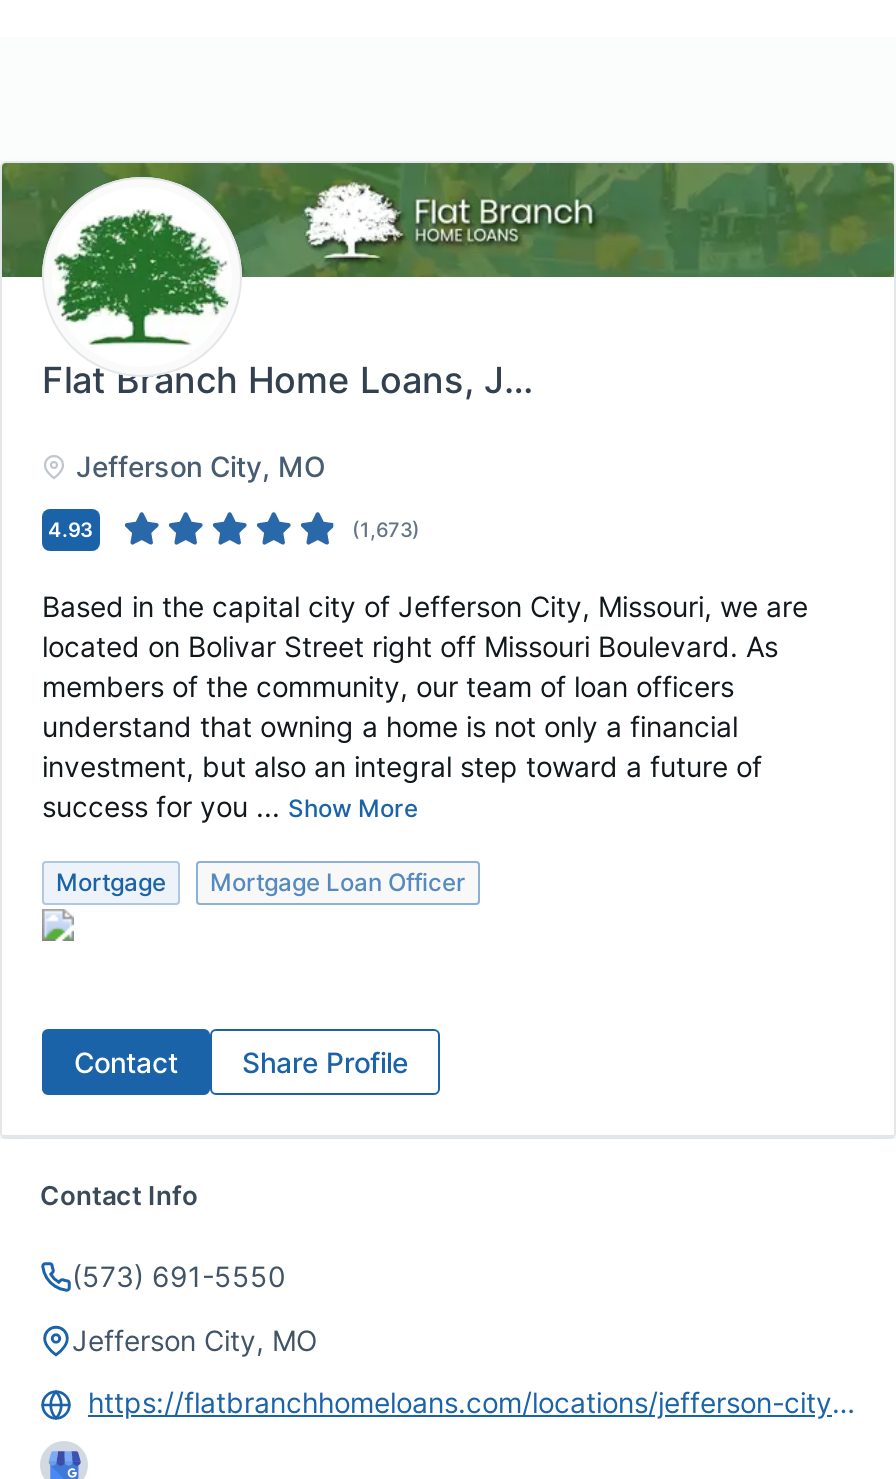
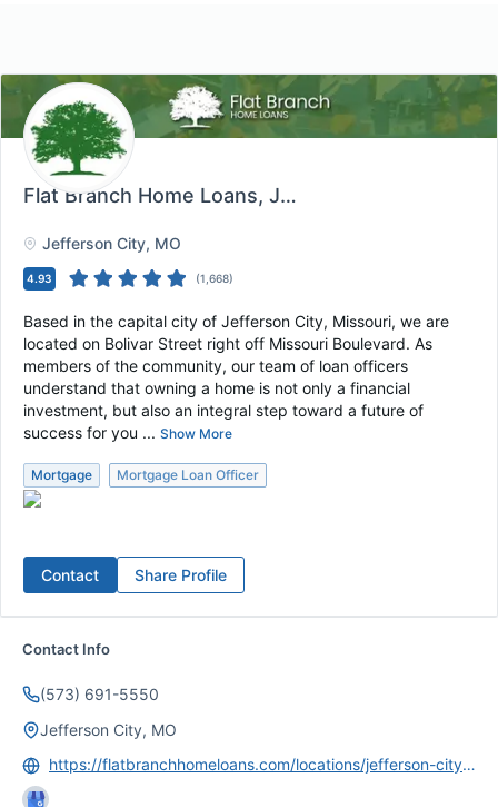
[352,517,420,541] (1,673) -> [196,272,233,285] (1,668)

